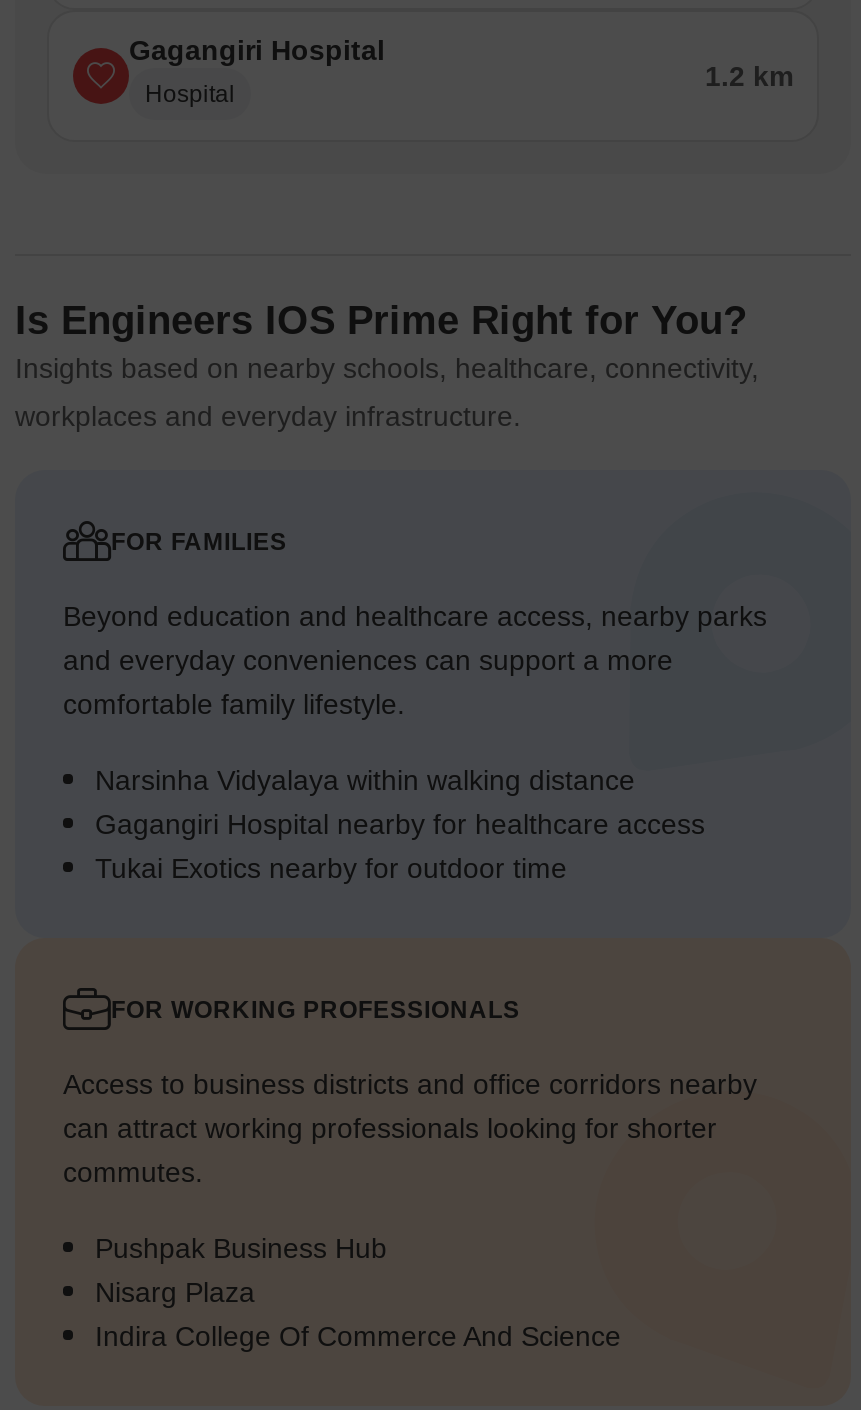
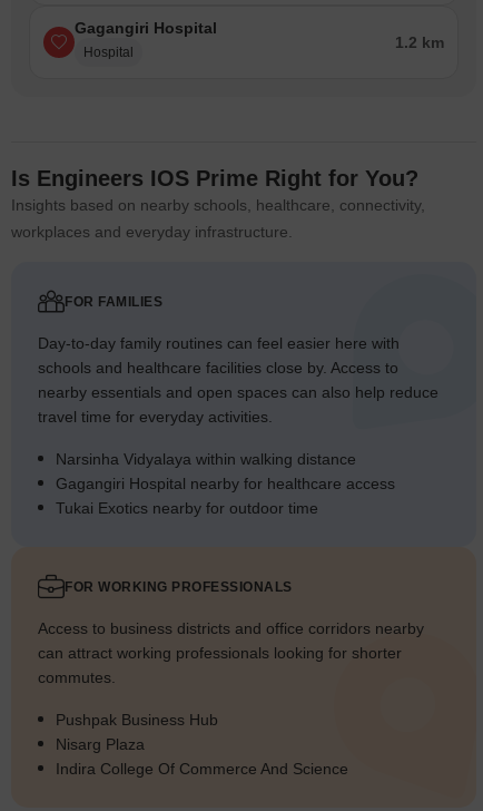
[63,601,767,721] Beyond education and healthcare access, nearby parks | and everyday conveniences can support a more | comfortable family lifestyle. -> [38,335,438,426] Day-to-day family routines can feel easier here with | schools and healthcare facilities close by. Access to | nearby essentials and open spaces can also help reduce | travel time for everyday activities.

